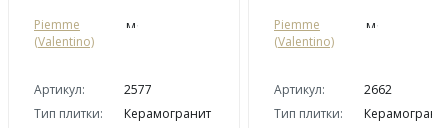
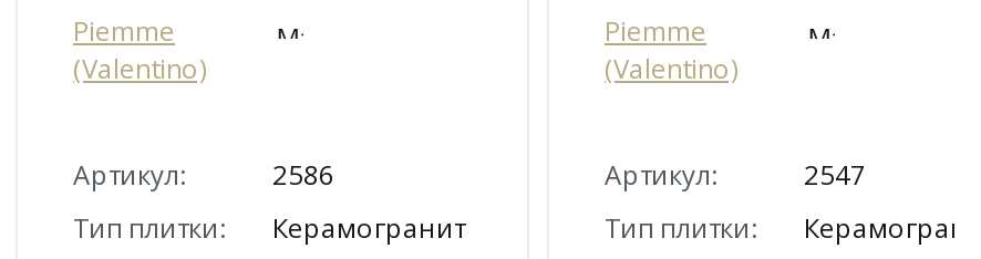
[124,81,152,98] 2577 -> [272,156,334,194] 2586
[364,81,392,98] 2662 -> [804,156,866,194] 2547

